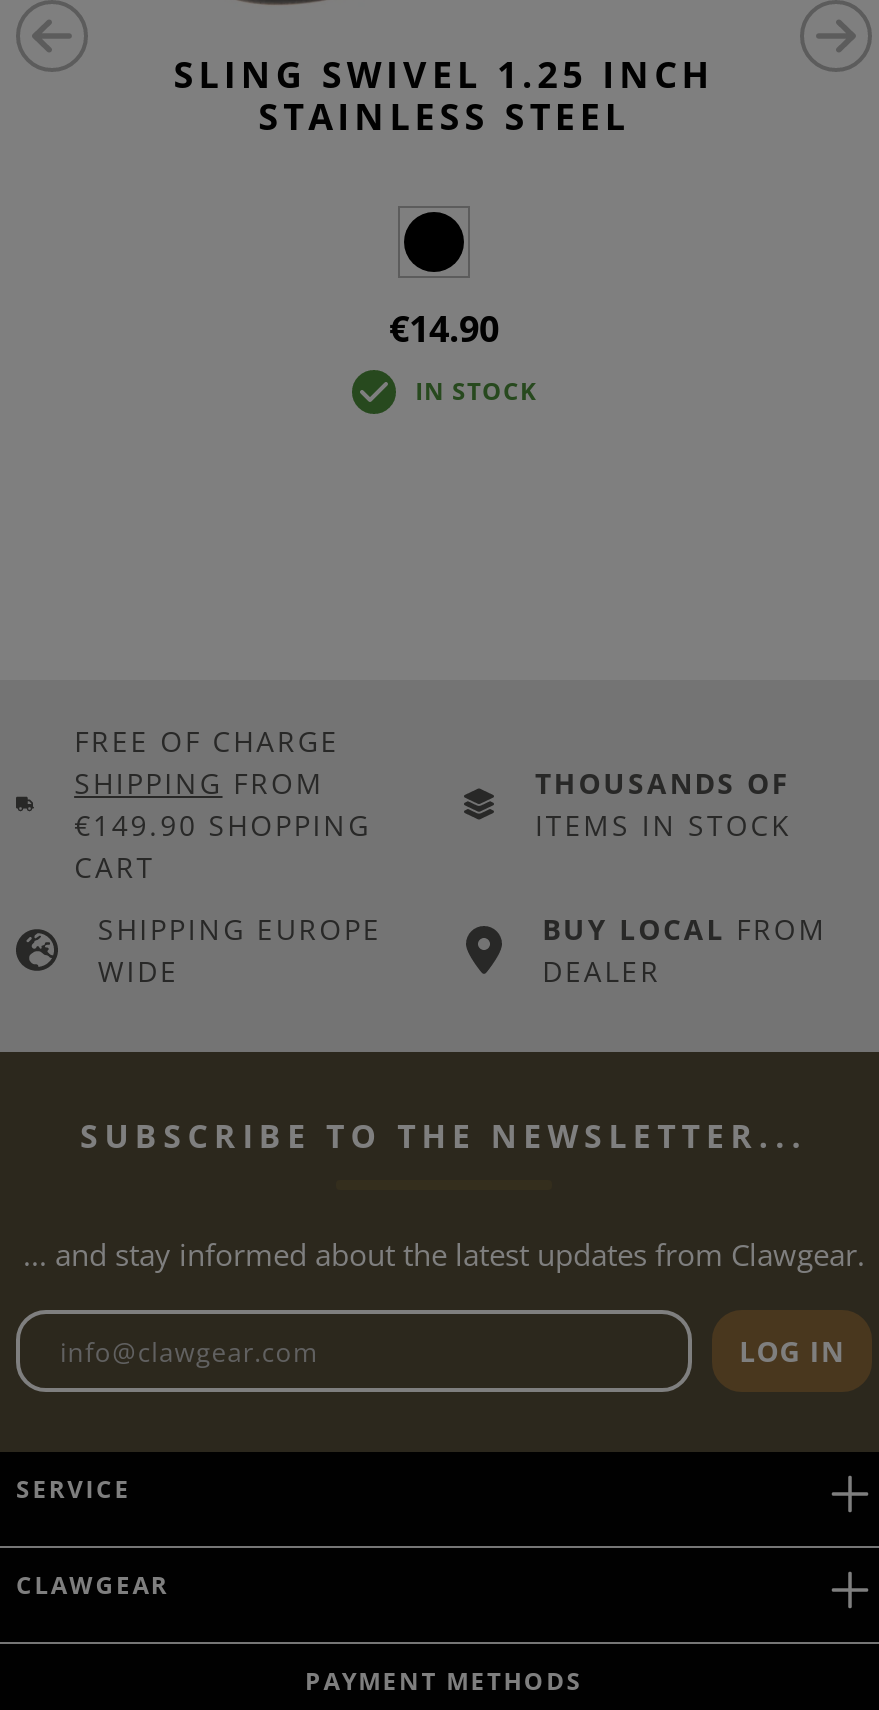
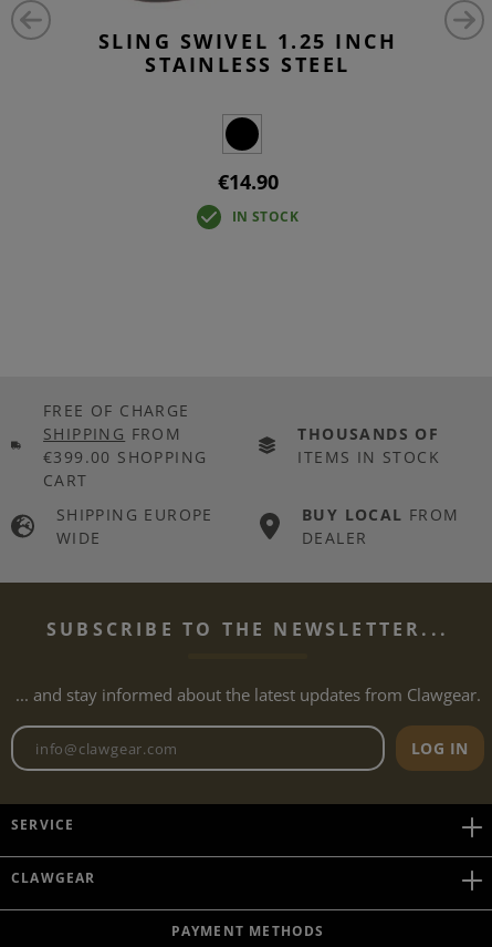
[74,806,371,844] €149.90 SHOPPING -> [43,446,207,467] €399.00 SHOPPING

